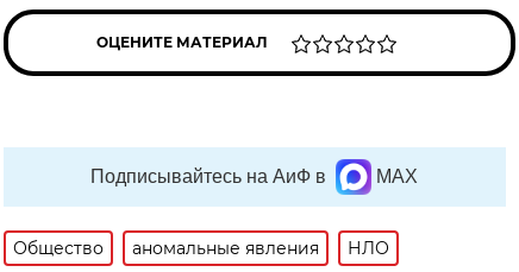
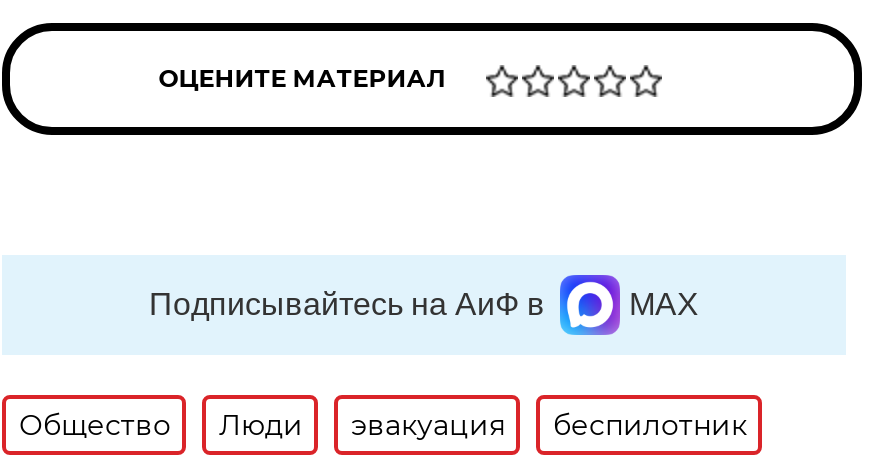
[133,238,390,259] аномальные явления | НЛО -> [219,407,747,443] Люди | эвакуация | беспилотник

